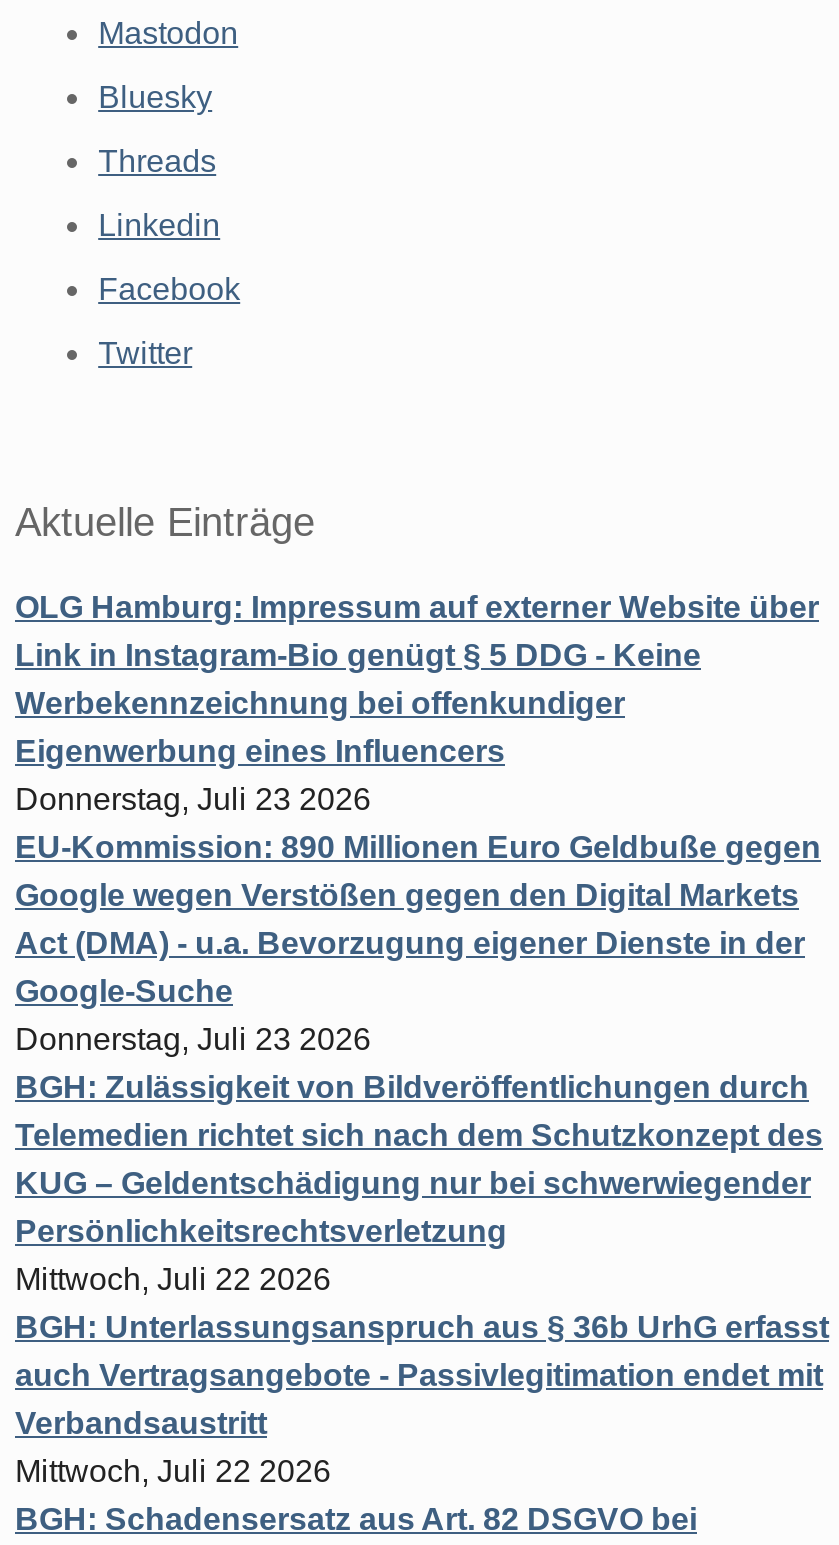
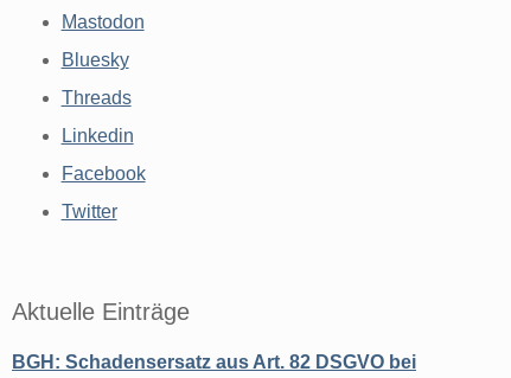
[15,590,829,1488] OLG Hamburg: Impressum auf externer Website über | Link in Instagram-Bio genügt § 5 DDG - Keine | Werbekennzeichnung bei offenkundiger | Eigenwerbung eines Influencers | Donnerstag, Juli 23 2026 | EU-Kommission: 890 Millionen Euro Geldbuße gegen | Google wegen Verstößen gegen den Digital Markets | Act (DMA) - u.a. Bevorzugung eigener Dienste in der | Google-Suche | Donnerstag, Juli 23 2026 | BGH: Zulässigkeit von Bildveröffentlichungen durch | Telemedien richtet sich nach dem Schutzkonzept des | KUG – Geldentschädigung nur bei schwerwiegender | Persönlichkeitsrechtsverletzung | Mittwoch, Juli 22 2026 | BGH: Unterlassungsanspruch aus § 36b UrhG erfasst | auch Vertragsangebote - Passivlegitimation endet mit | Verbandsaustritt | Mittwoch, Juli 22 2026 -> none

